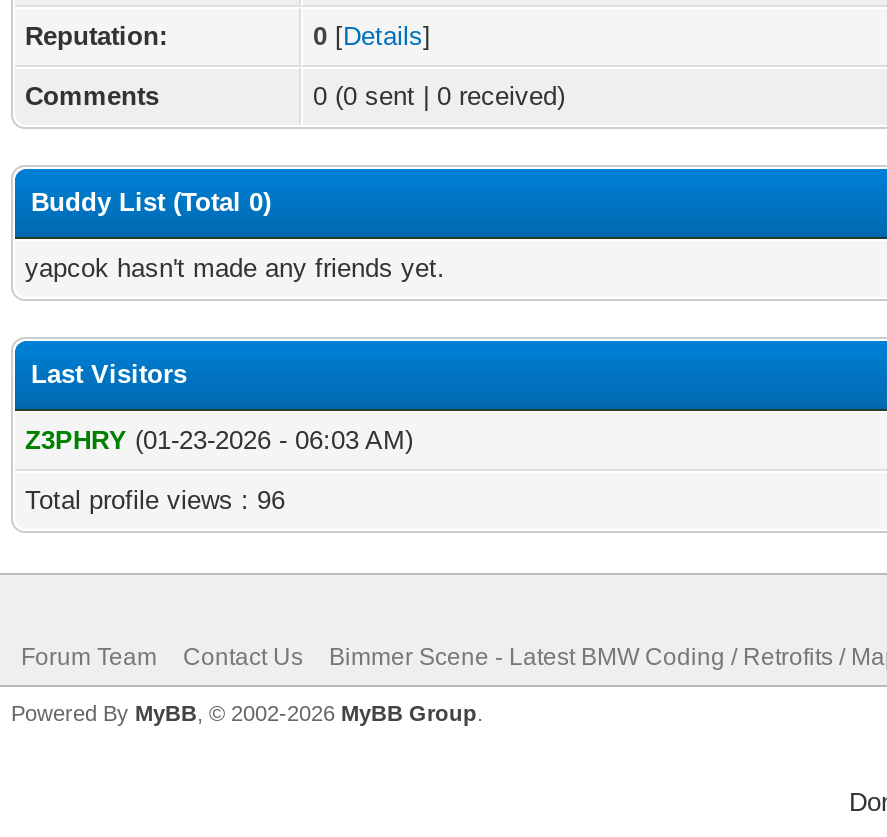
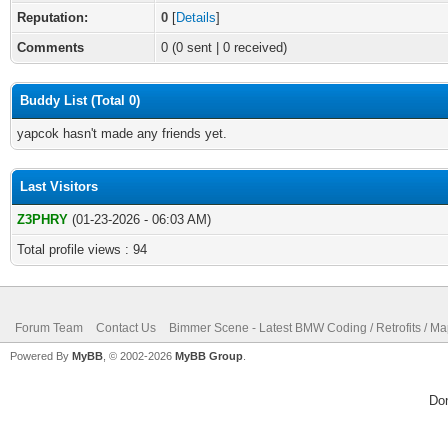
[25,485,285,515] Total profile views : 96 -> [17,242,147,257] Total profile views : 94

